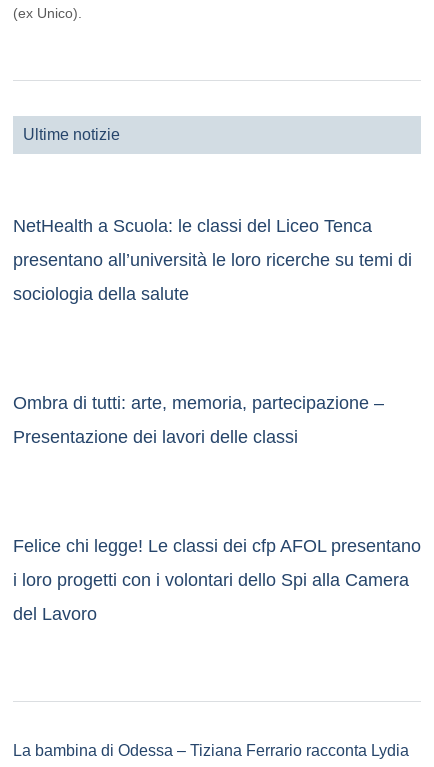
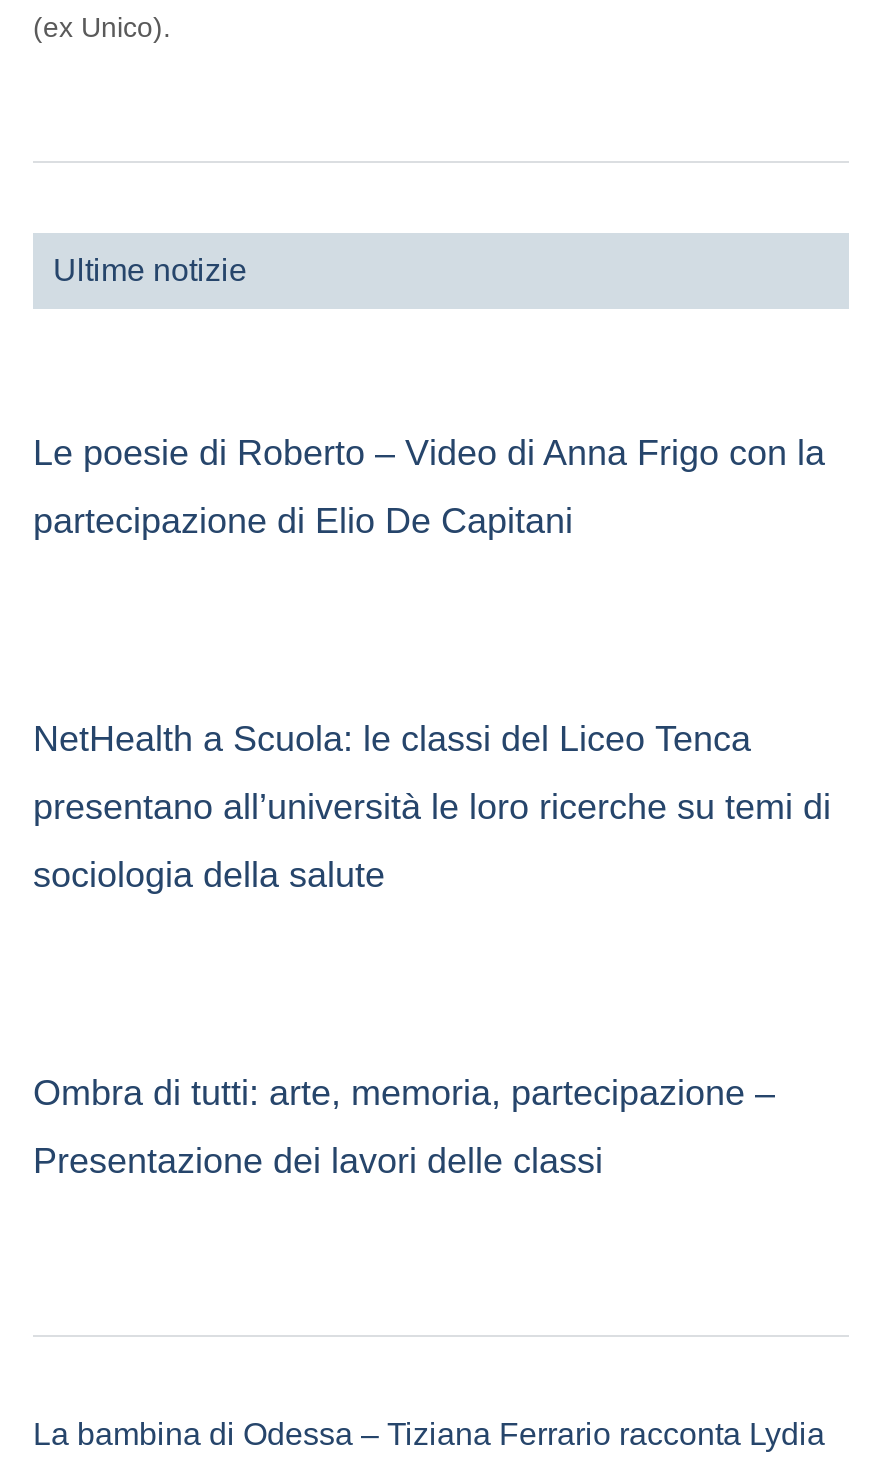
none -> [33,432,825,540] Le poesie di Roberto – Video di Anna Frigo con la | partecipazione di Elio De Capitani
moved [13,216,412,447] -> [33,718,831,1180]: NetHealth a Scuola: le classi del Liceo Tenca | presentano all’università le loro ricerche su temi di | sociologia della salute | Ombra di tutti: arte, memoria, partecipazione – | Presentazione dei lavori delle classi
[13,536,421,624] Felice chi legge! Le classi dei cfp AFOL presentano | i loro progetti con i volontari dello Spi alla Camera | del Lavoro -> none

